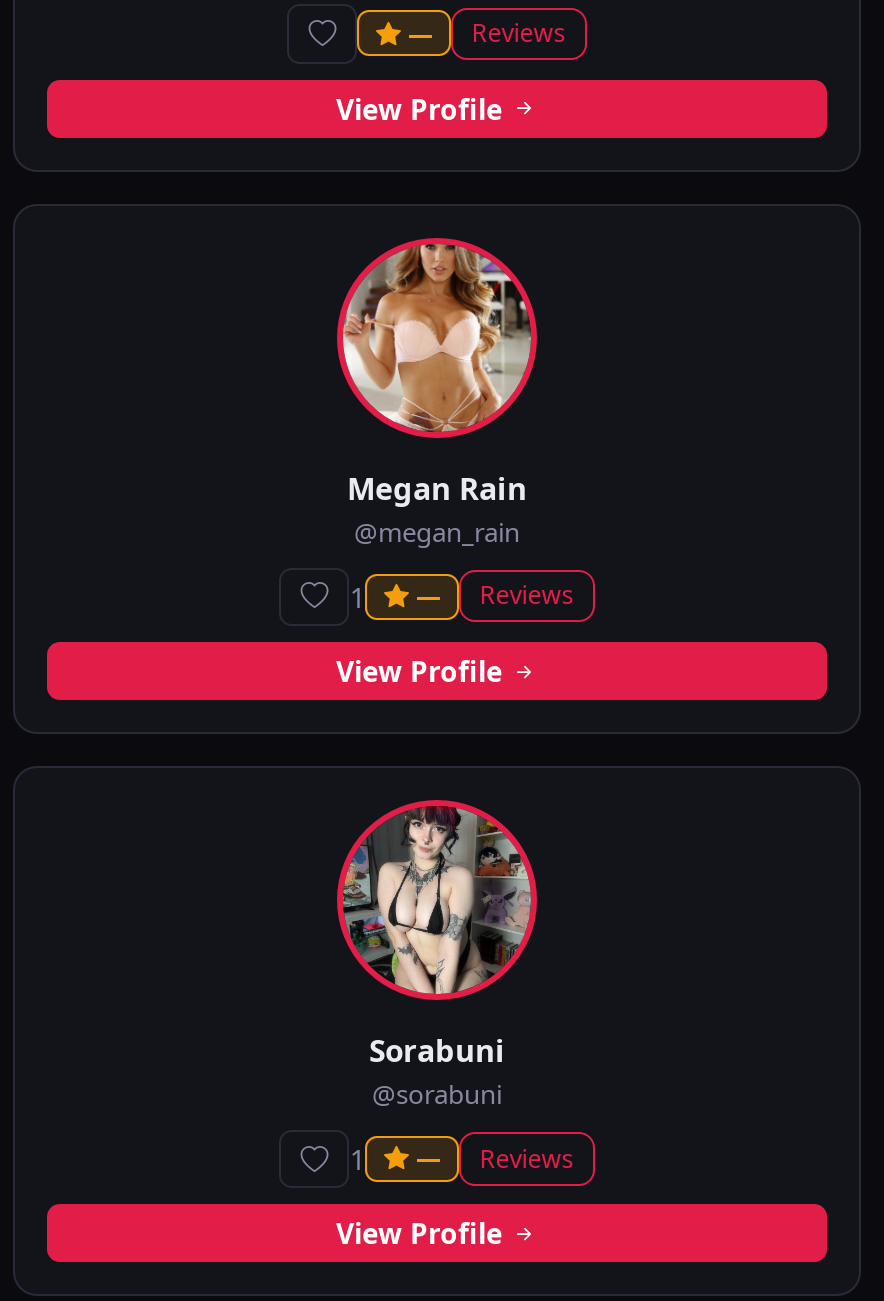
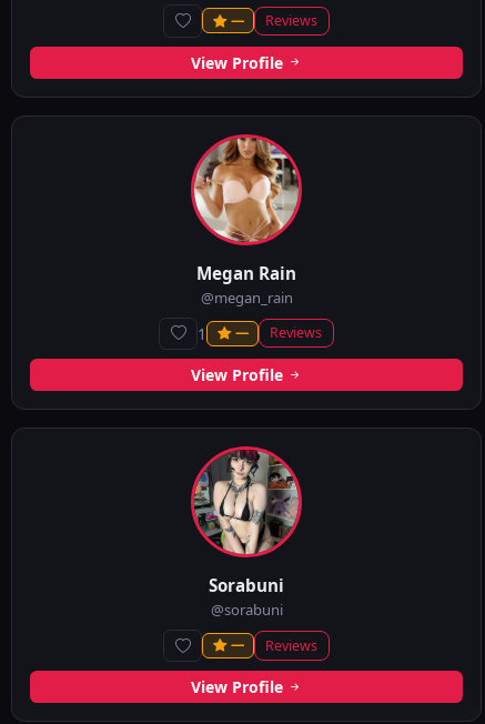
[350,1140,366,1178] 1 -> none

